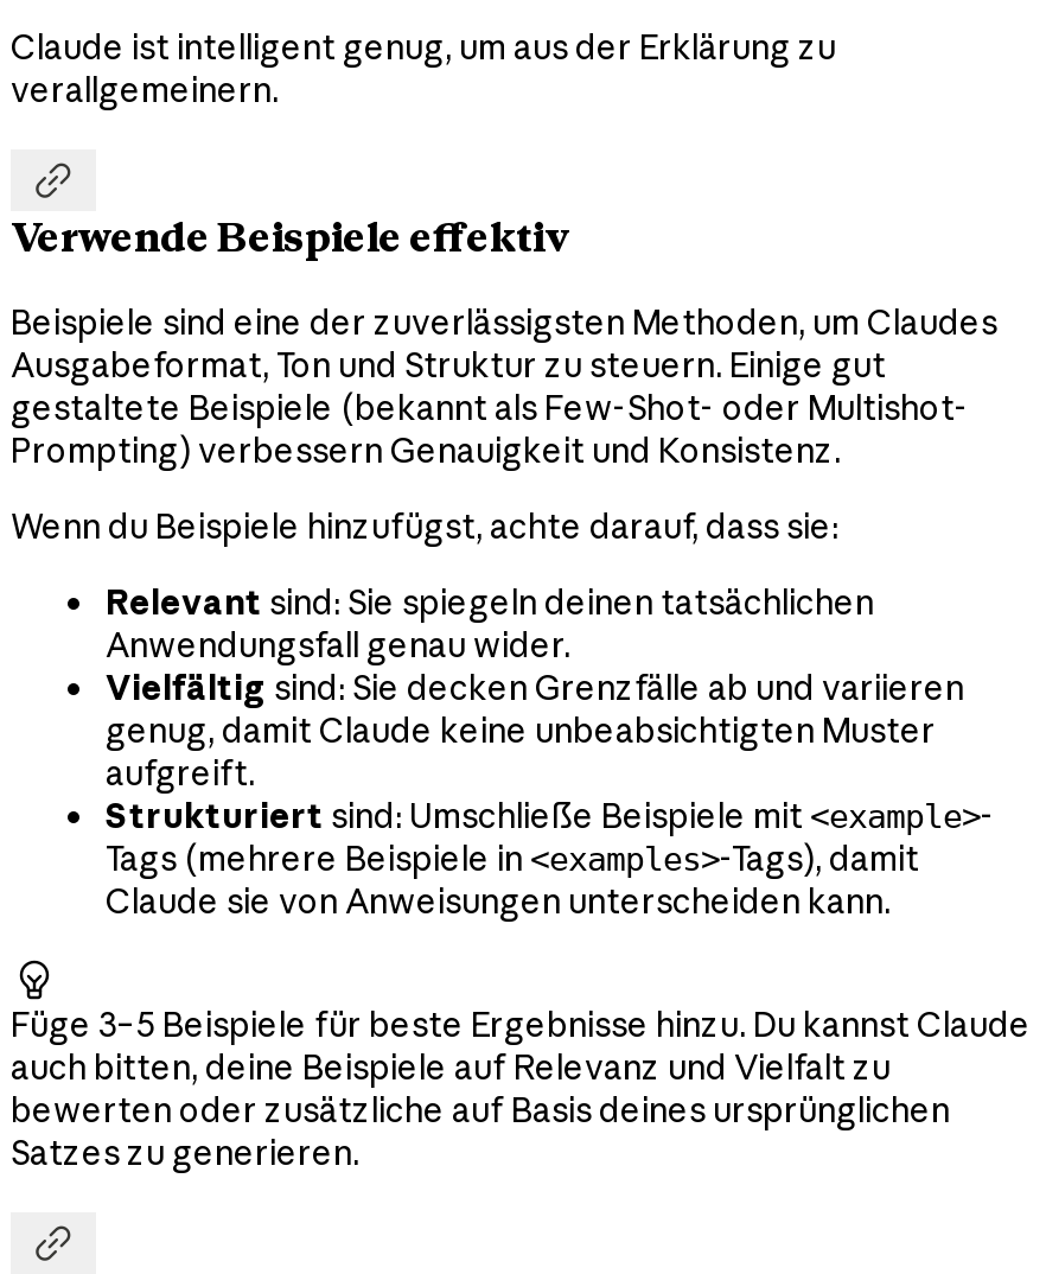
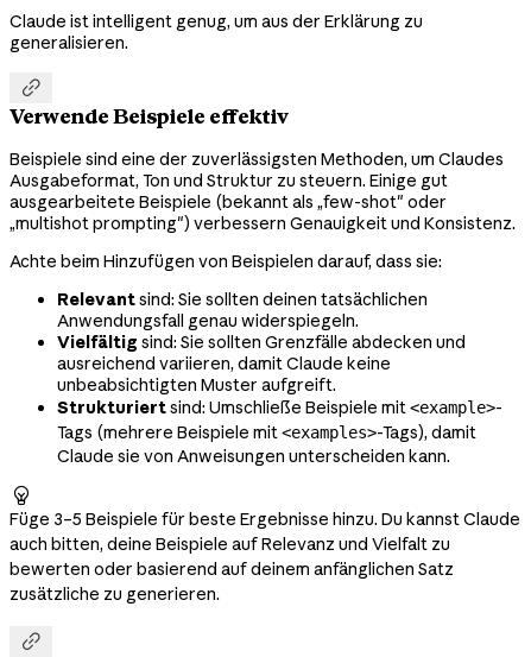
[11,68,279,111] verallgemeinern. -> [10,32,128,53] generalisieren.
[11,386,969,471] gestaltete Beispiele (bekannt als Few-Shot- oder Multishot- | Prompting) verbessern Genauigkeit und Konsistenz. -> [10,191,516,234] ausgearbeitete Beispiele (bekannt als „few-shot" oder | „multishot prompting") verbessern Genauigkeit und Konsistenz.
[11,504,838,547] Wenn du Beispiele hinzufügst, achte darauf, dass sie: -> [10,250,442,272] Achte beim Hinzufügen von Beispielen darauf, dass sie:
[106,580,964,794] Relevant sind: Sie spiegeln deinen tatsächlichen | Anwendungsfall genau wider. | Vielfältig sind: Sie decken Grenzfälle ab und variieren | genug, damit Claude keine unbeabsichtigten Muster | aufgreift. -> [57,288,466,395] Relevant sind: Sie sollten deinen tatsächlichen | Anwendungsfall genau widerspiegeln. | Vielfältig sind: Sie sollten Grenzfälle abdecken und | ausreichend variieren, damit Claude keine | unbeabsichtigten Muster aufgreift.
[106,837,919,879] Tags (mehrere Beispiele in <examples>-Tags), damit -> [57,421,476,443] Tags (mehrere Beispiele mit <examples>-Tags), damit
[11,1088,950,1131] bewerten oder zusätzliche auf Basis deines ursprünglichen -> [10,558,454,579] bewerten oder basierend auf deinem anfänglichen Satz
[11,1131,359,1173] Satzes zu generieren. -> [10,583,220,604] zusätzliche zu generieren.

